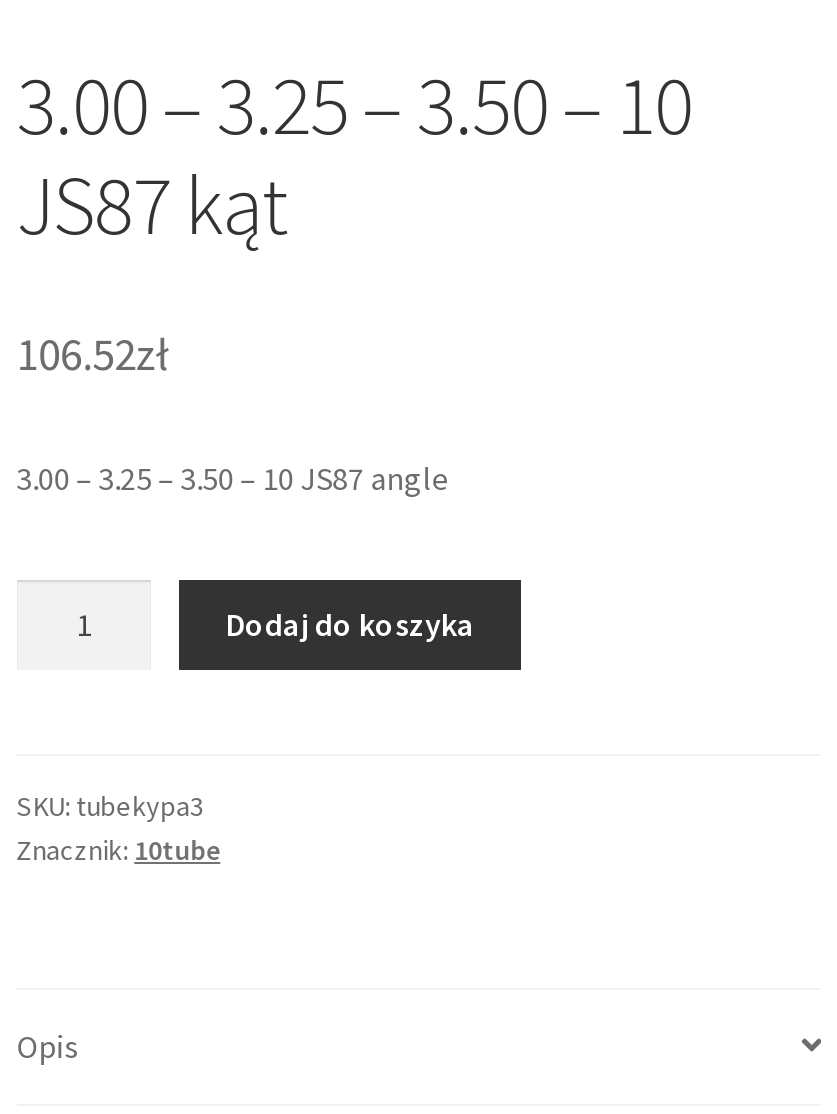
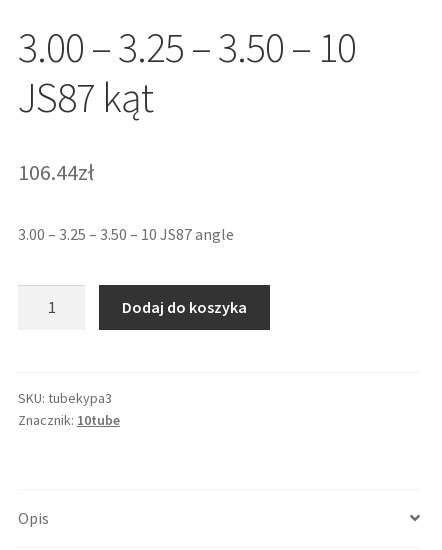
[16,325,168,381] 106.52zł -> [18,158,94,186] 106.44zł

